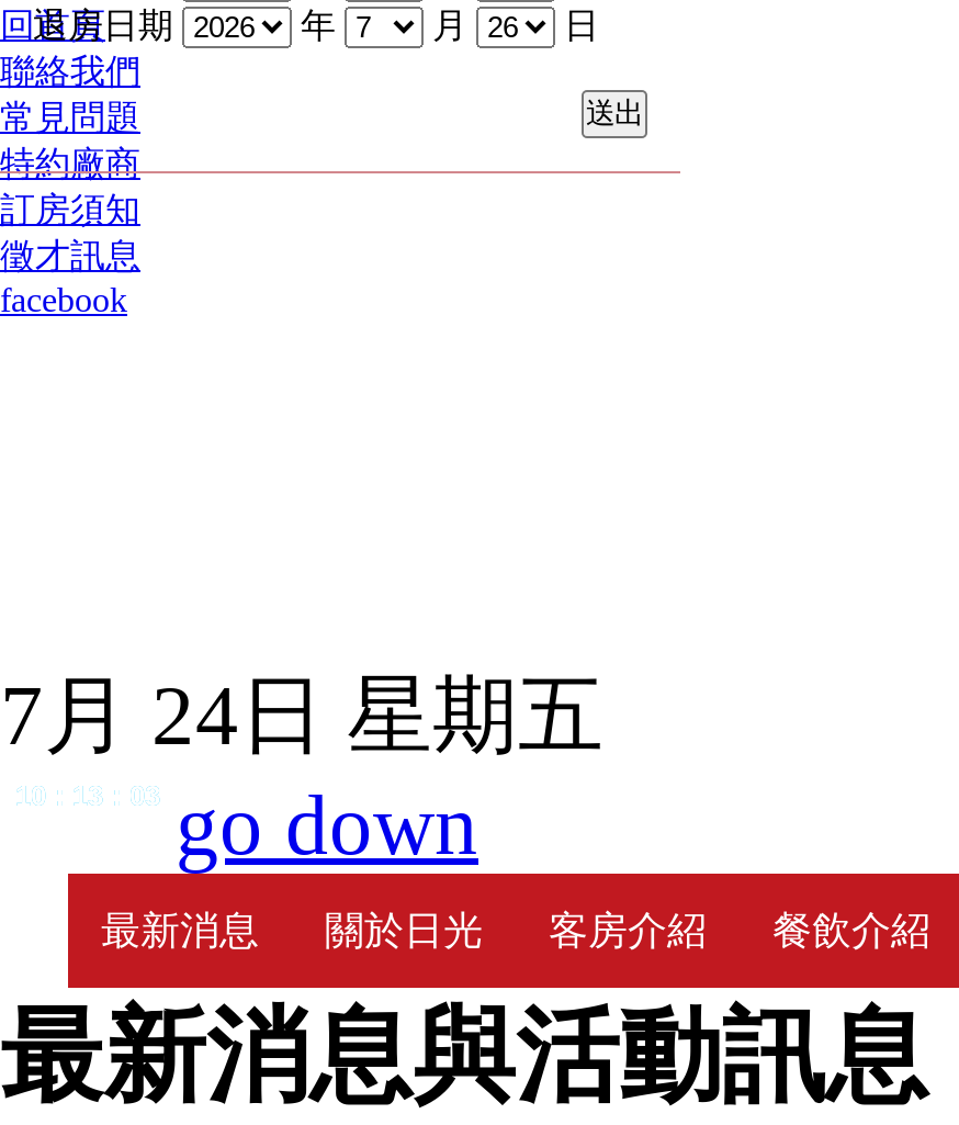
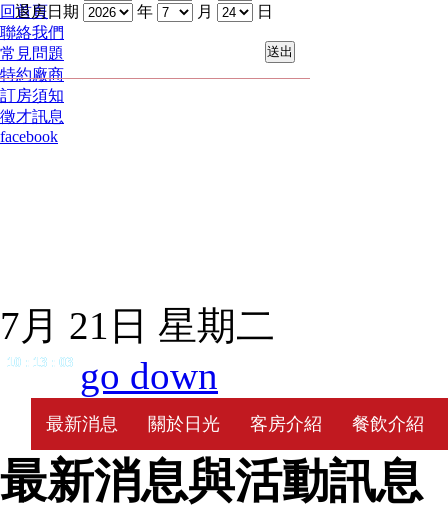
[0,667,603,762] 7月 24日 星期五 -> [0,304,275,347] 7月 21日 星期二

